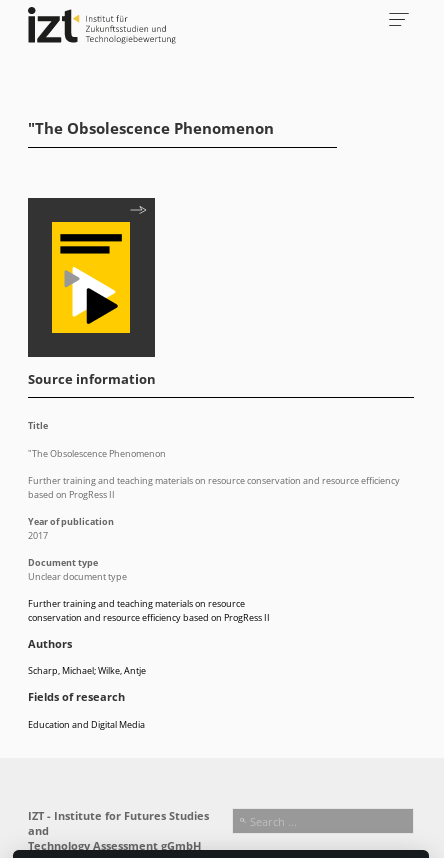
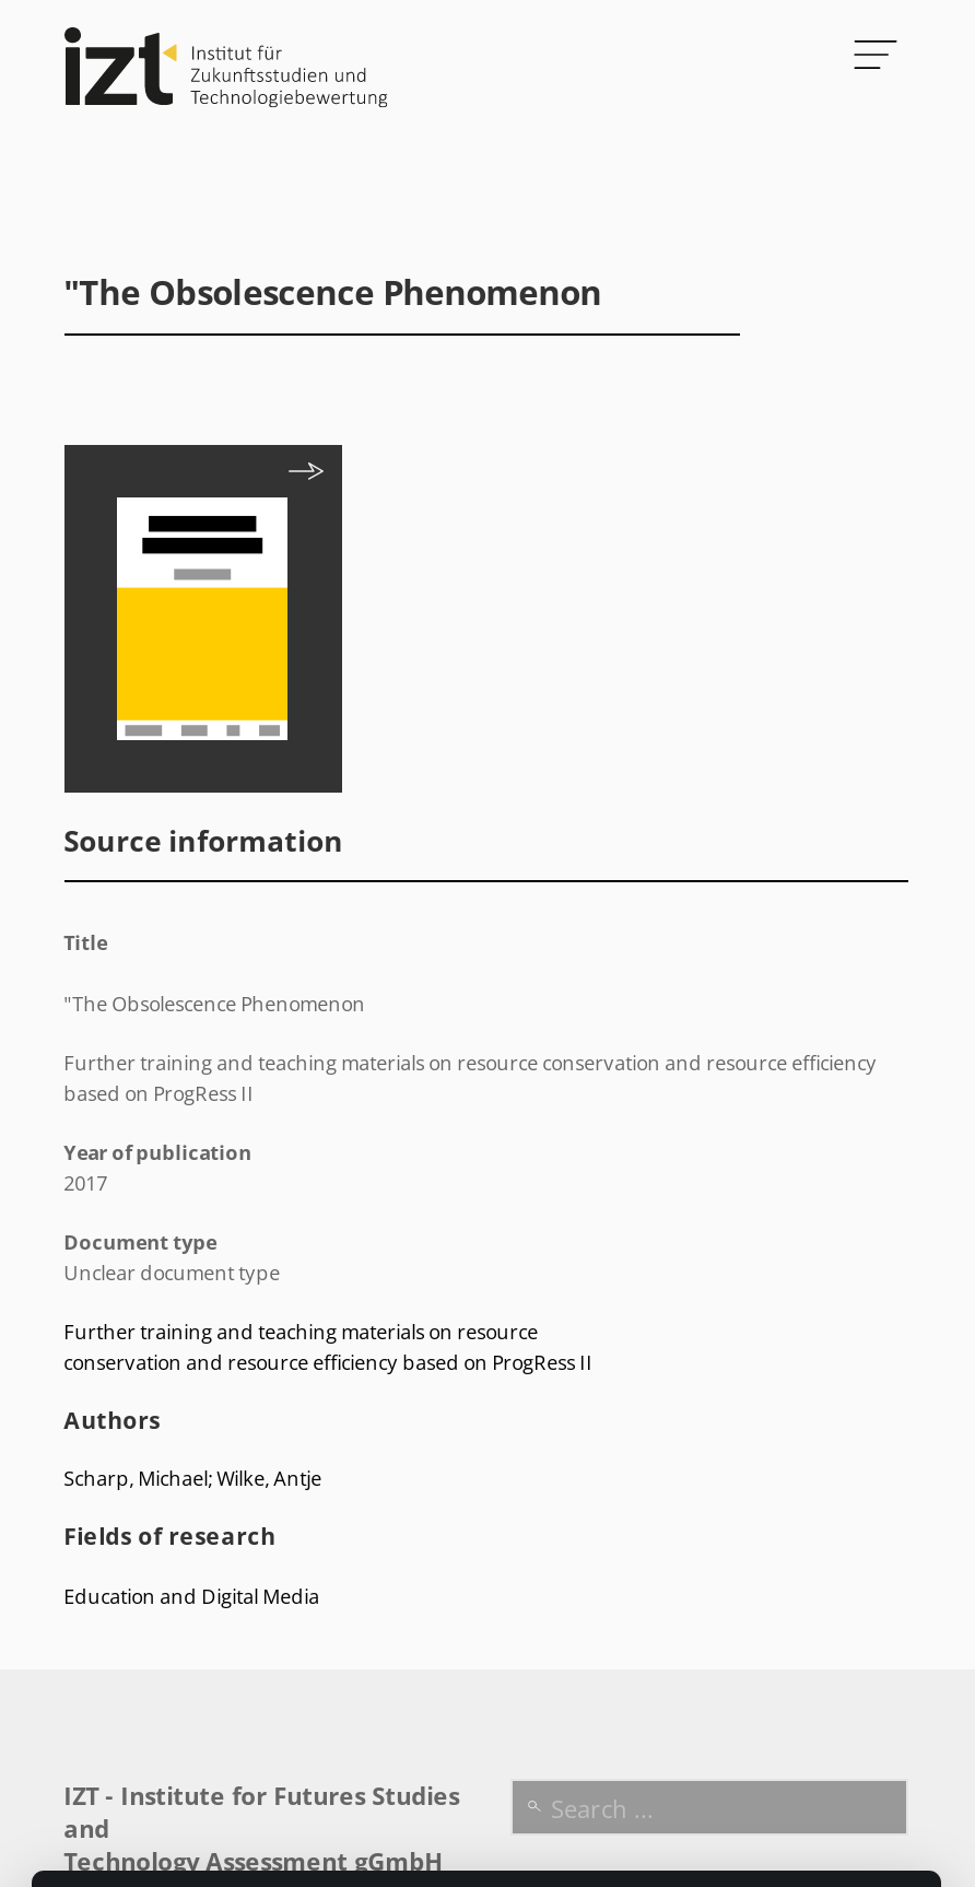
[51,221,131,334] [image] -> [115,495,290,742] [image]

